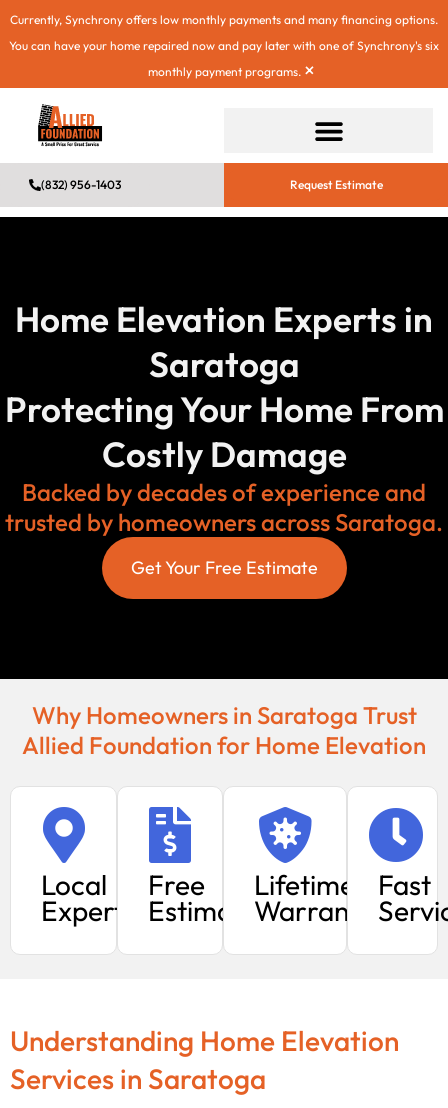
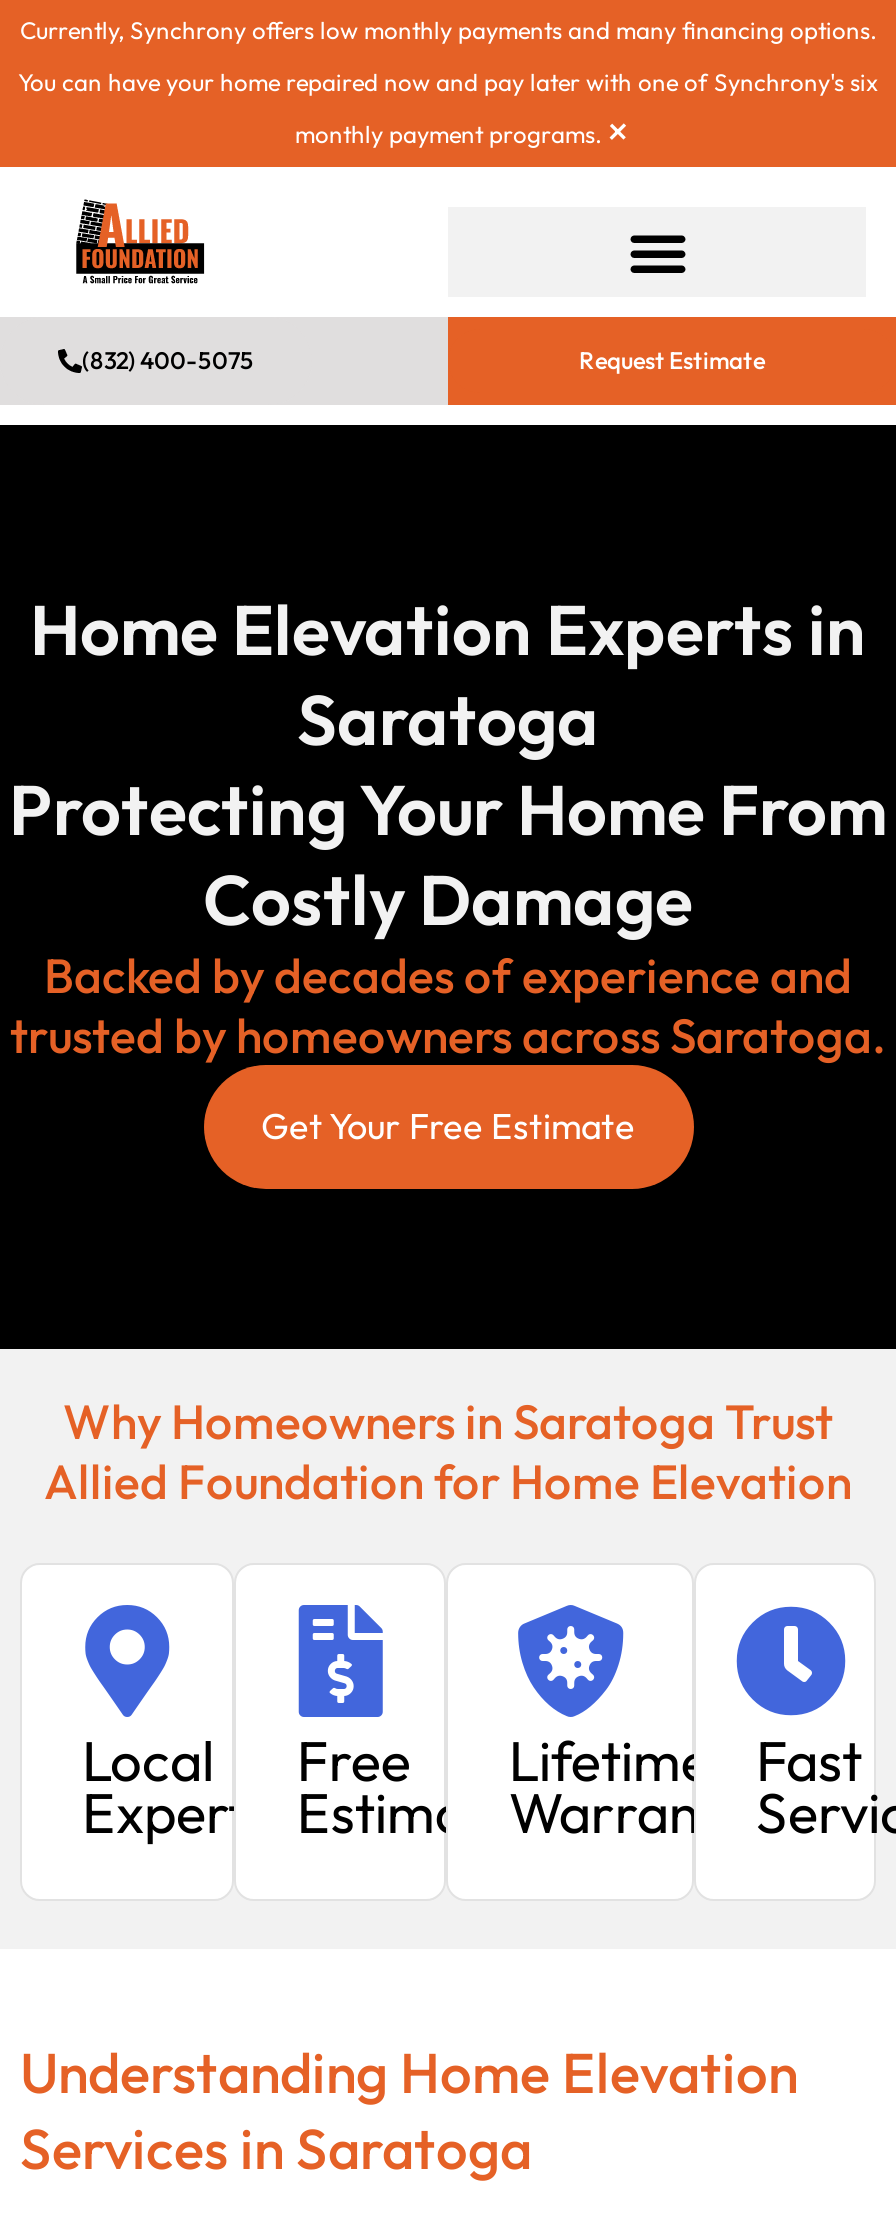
[41,177,121,192] (832) 956-1403 -> [82,345,254,375] (832) 400-5075

